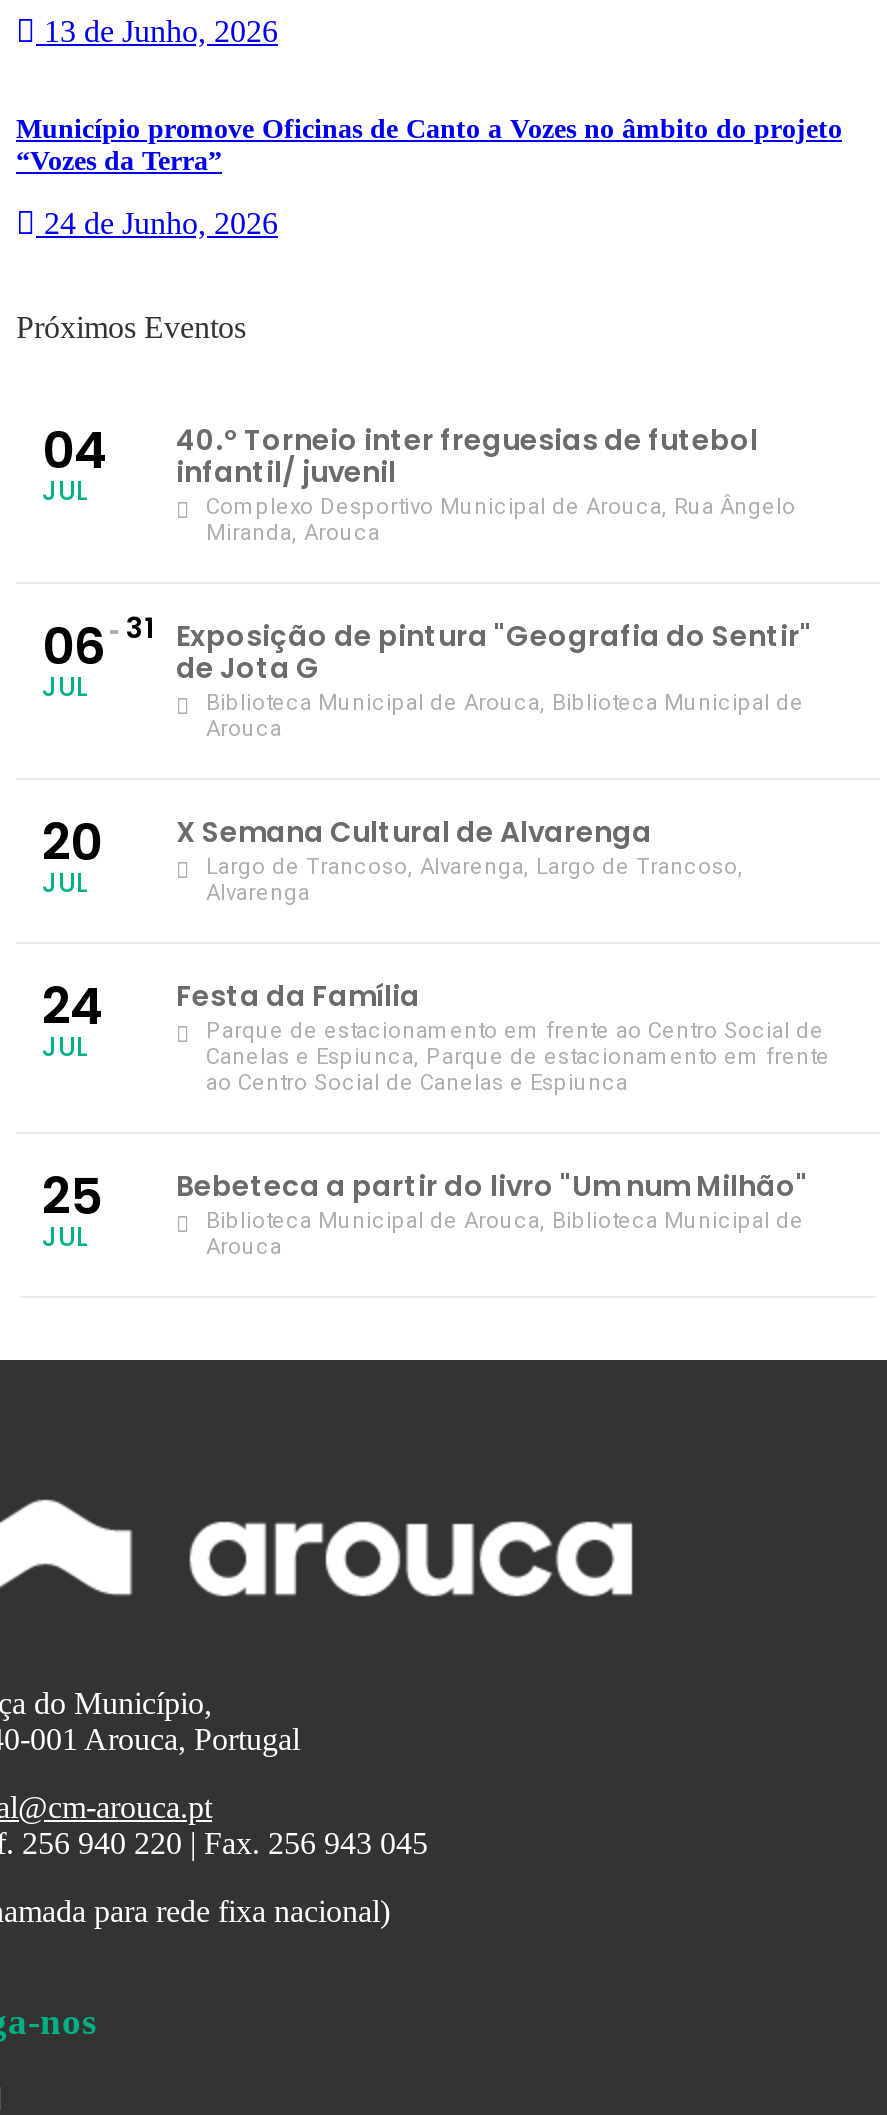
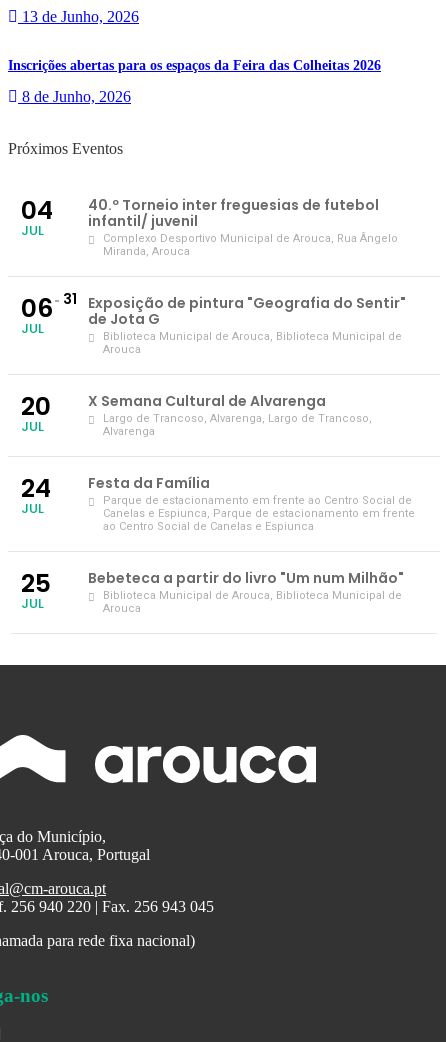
[16,115,842,177] Município promove Oficinas de Canto a Vozes no âmbito do projeto | “Vozes da Terra” -> [8,58,381,73] Inscrições abertas para os espaços da Feira das Colheitas 2026
[36,207,278,241] 24 de Junho, 2026 -> [18,88,131,105] 8 de Junho, 2026

